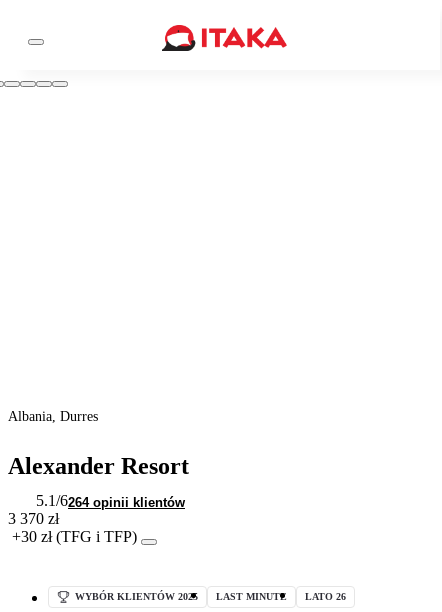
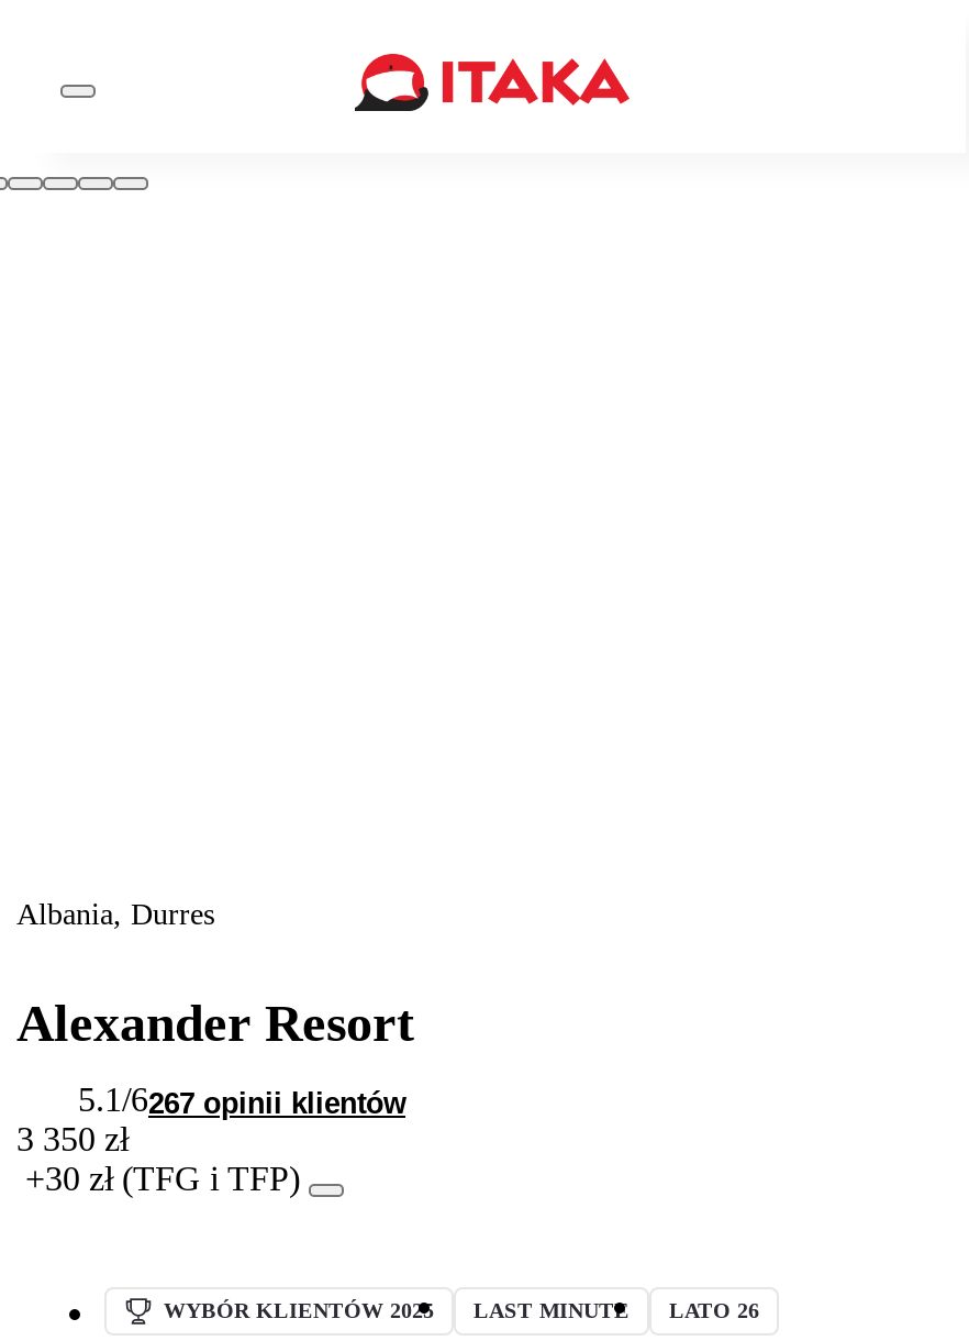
[36,491,185,509] 5.1/6264 opinii klientów -> [78,1079,405,1119] 5.1/6267 opinii klientów
[8,509,59,526] 3 370 zł -> [16,1119,129,1156] 3 350 zł

